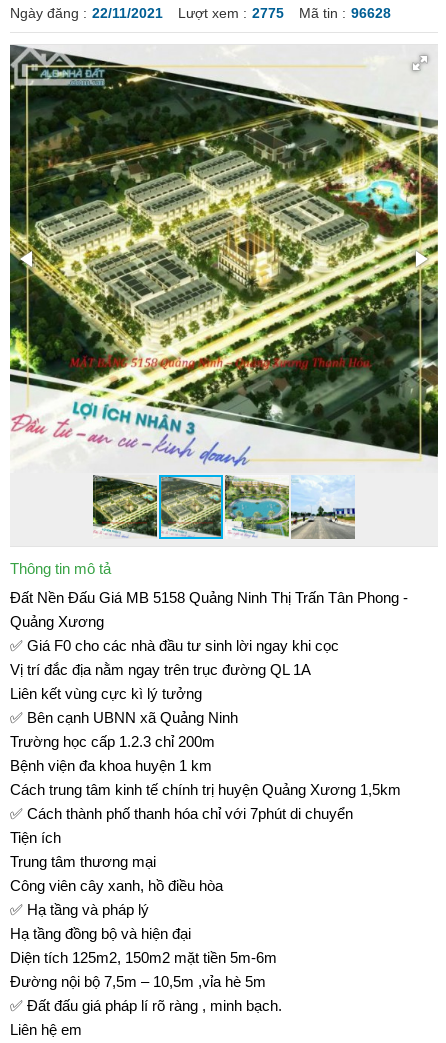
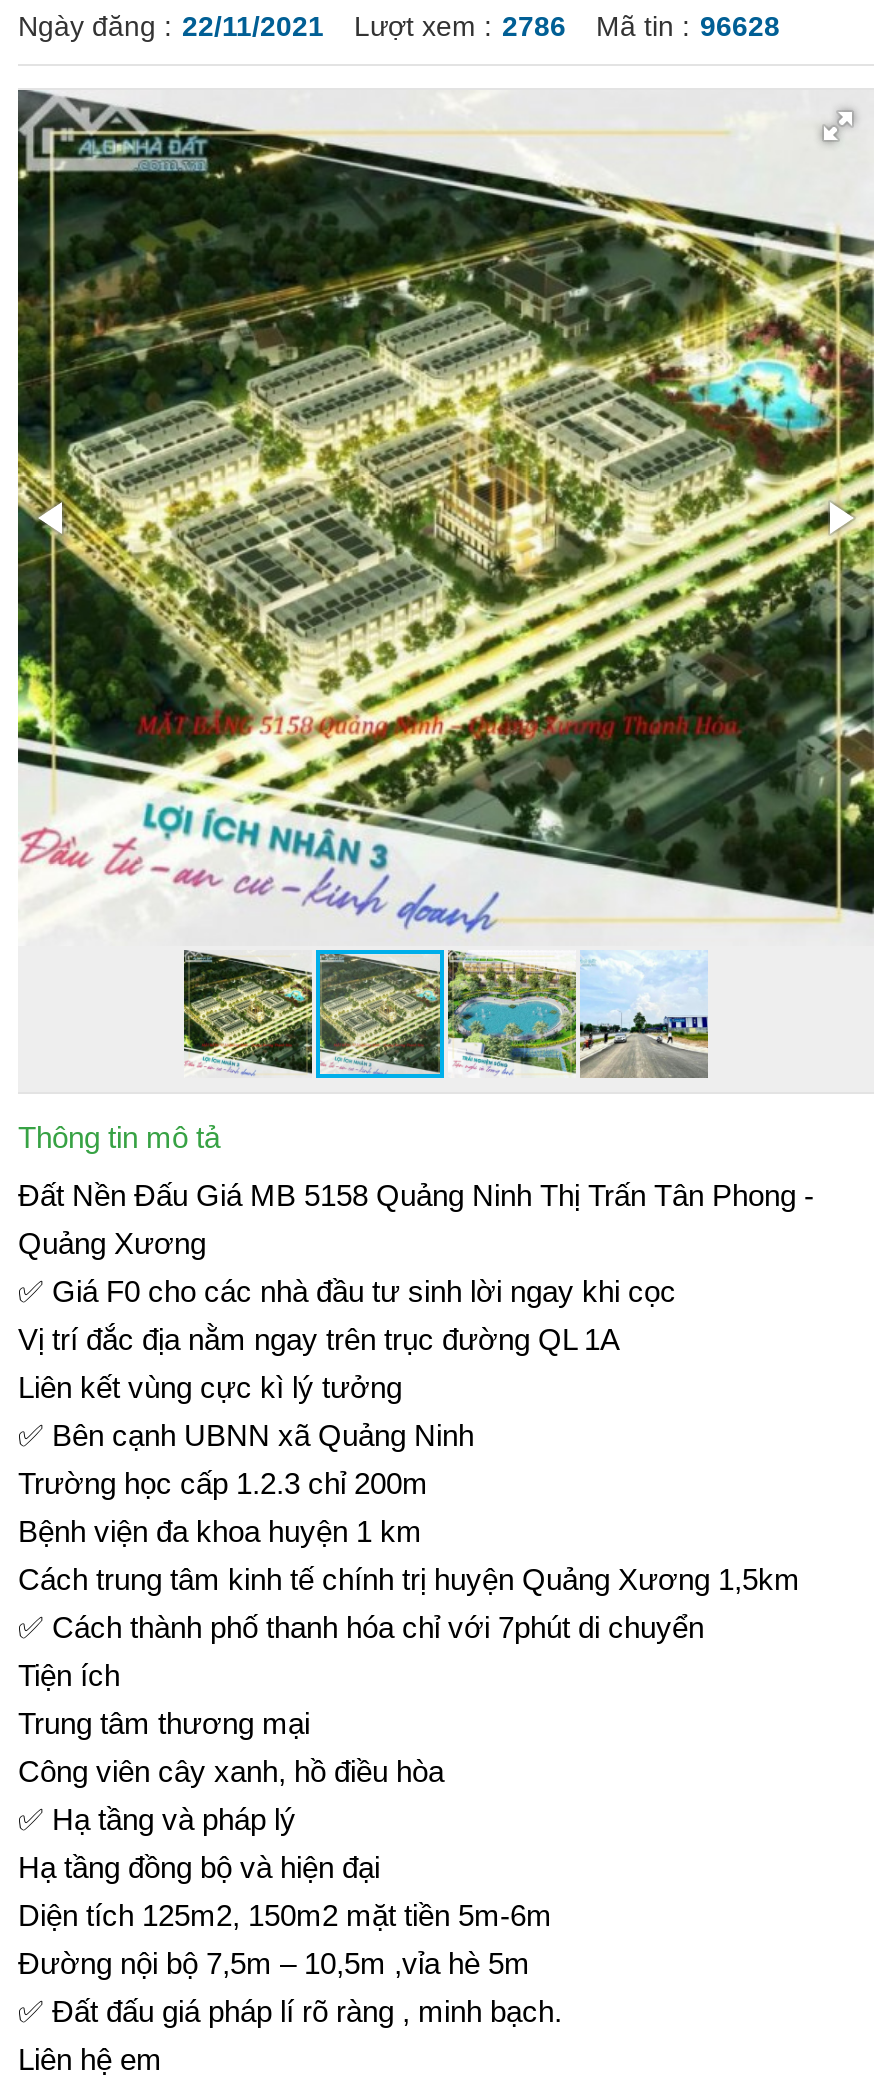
[10,5,391,21] Ngày đăng : 22/11/2021 Lượt xem : 2775 Mã tin : 96628 -> [18,10,780,42] Ngày đăng : 22/11/2021 Lượt xem : 2786 Mã tin : 96628

